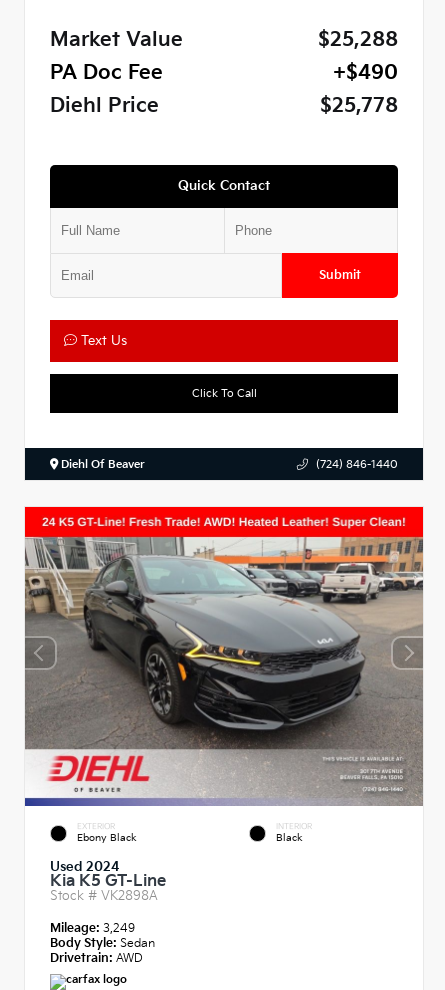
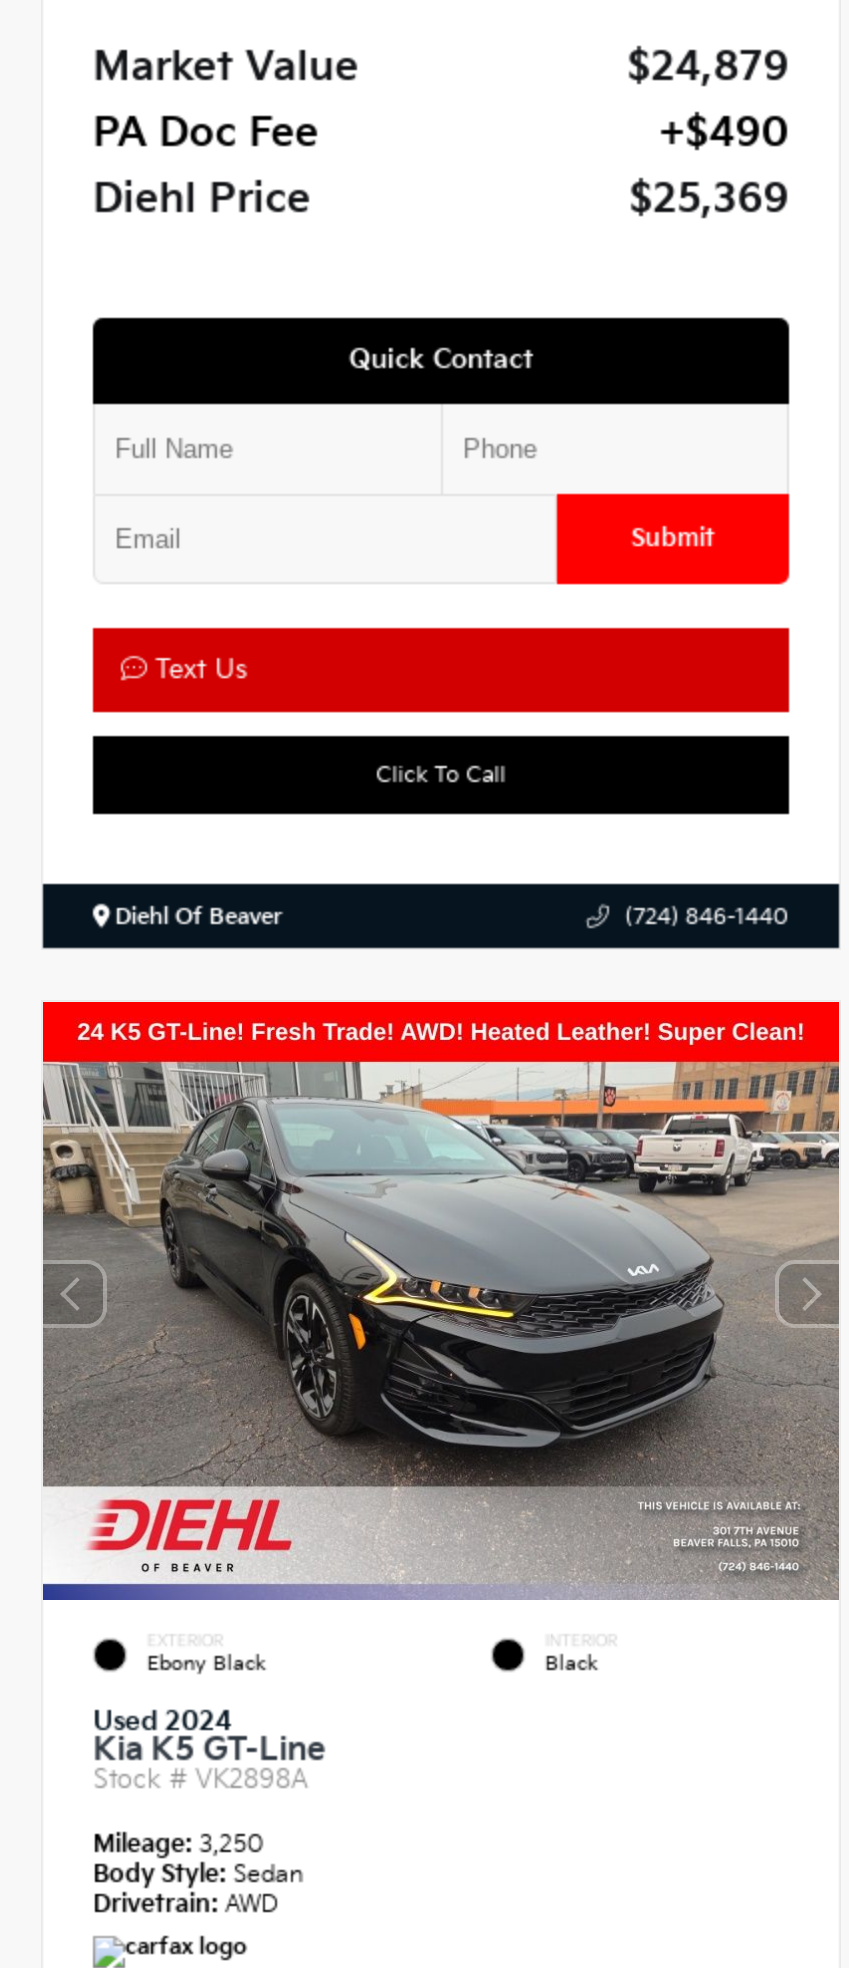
[318,28,398,52] $25,288 -> [627,44,789,92] $24,879
[320,94,398,118] $25,778 -> [629,176,789,224] $25,369
[50,920,135,935] Mileage: 3,249 -> [93,1829,263,1859] Mileage: 3,250

